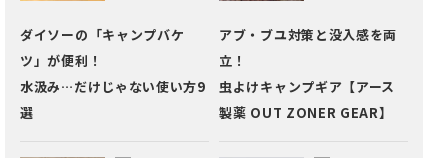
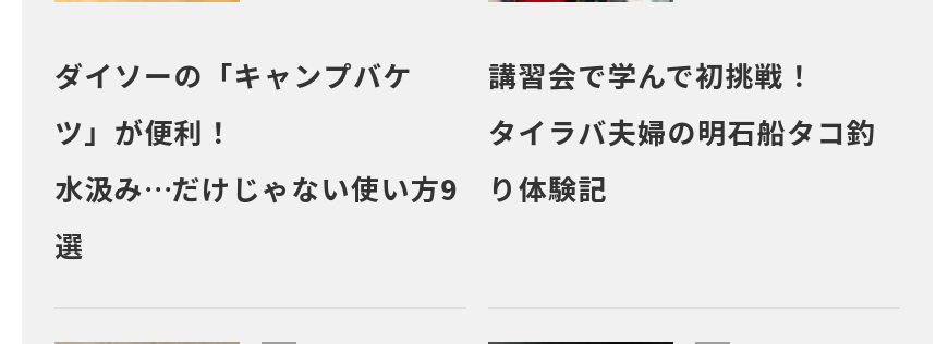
[219,25,397,122] アブ・ブユ対策と没入感を両 | 立！ | 虫よけキャンプギア【アース | 製薬 OUT ZONER GEAR】 -> [488,54,876,209] 講習会で学んで初挑戦！ | タイラバ夫婦の明石船タコ釣 | り体験記

